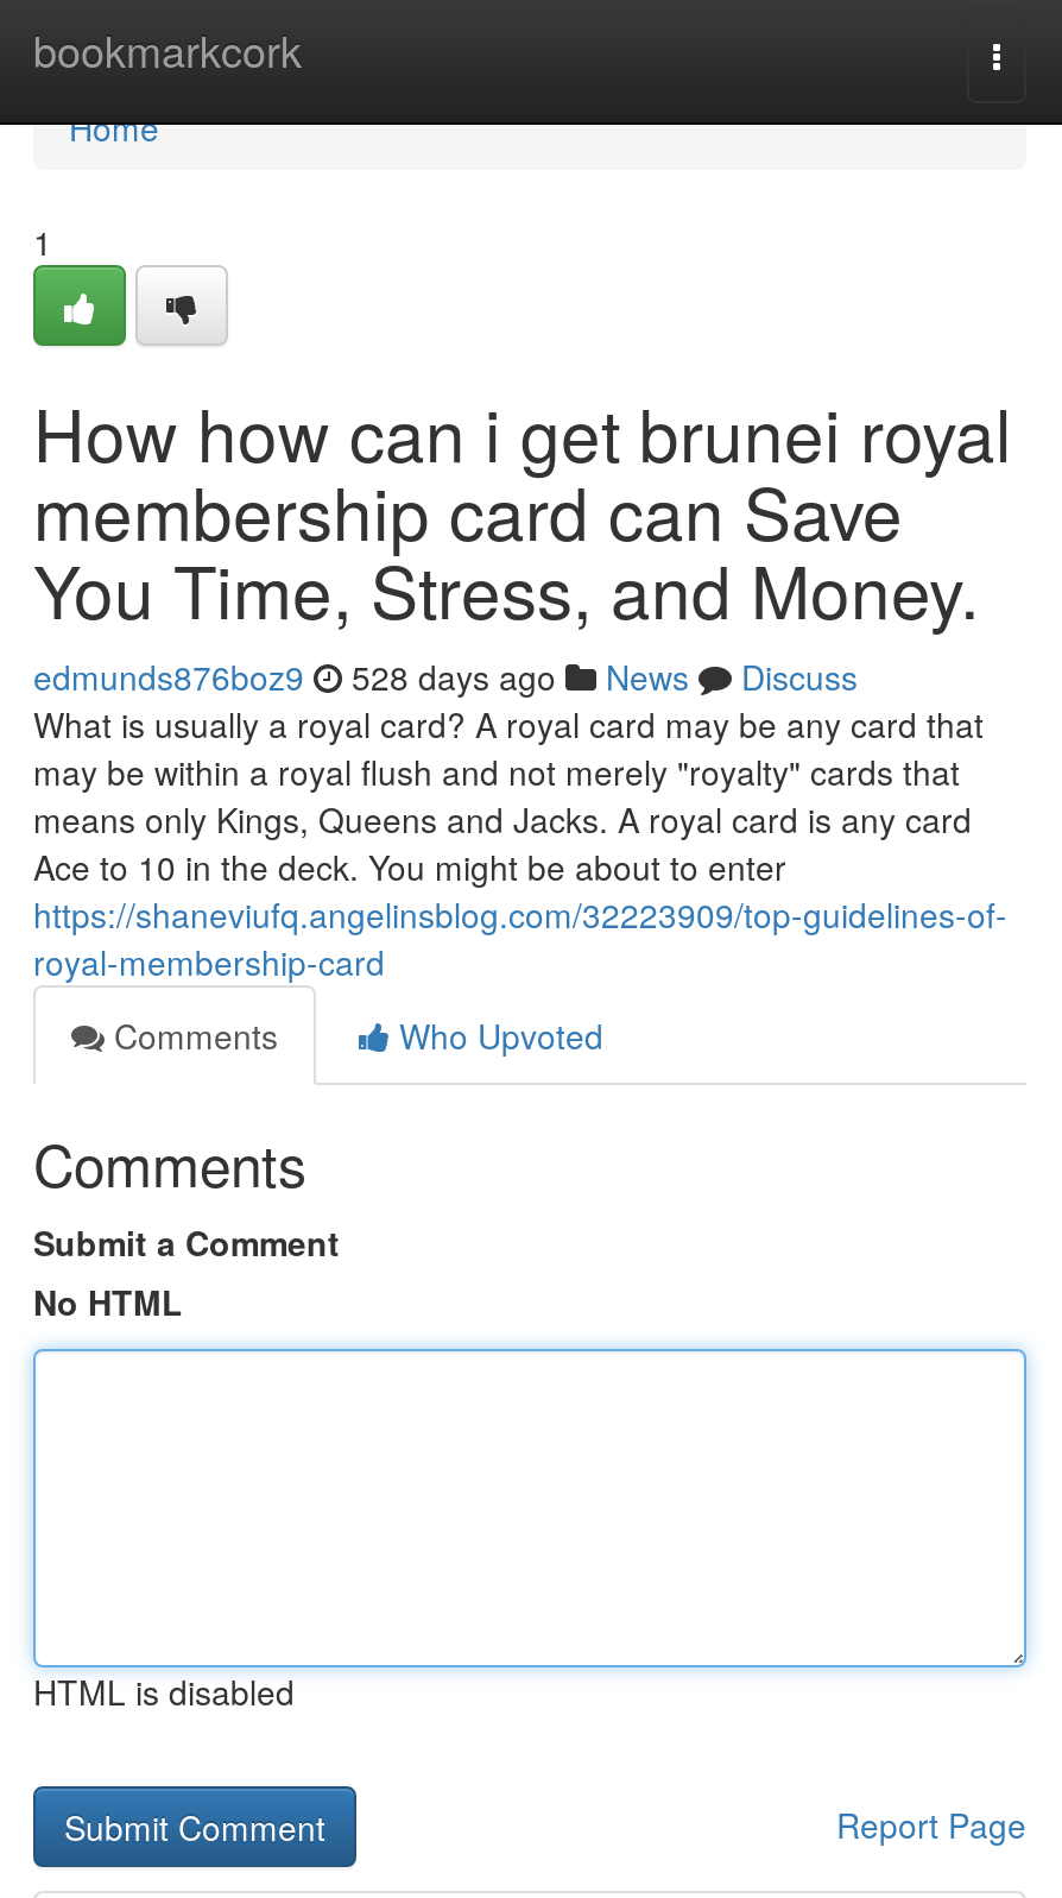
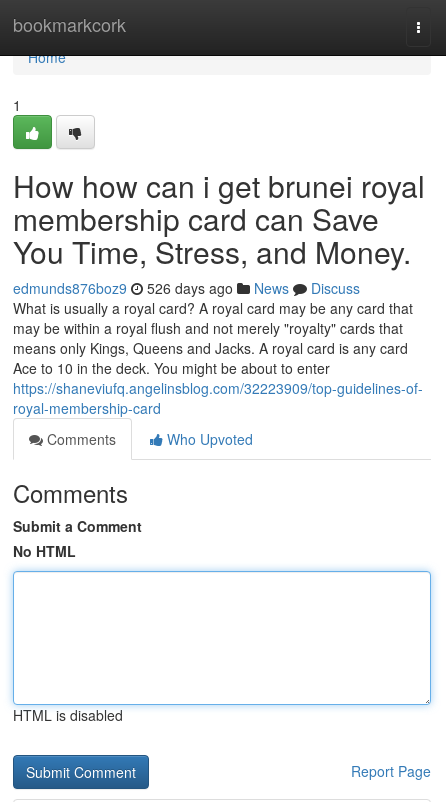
[33,652,858,700] edmunds876boz9 528 days ago News Discuss -> [13,278,360,298] edmunds876boz9 526 days ago News Discuss

